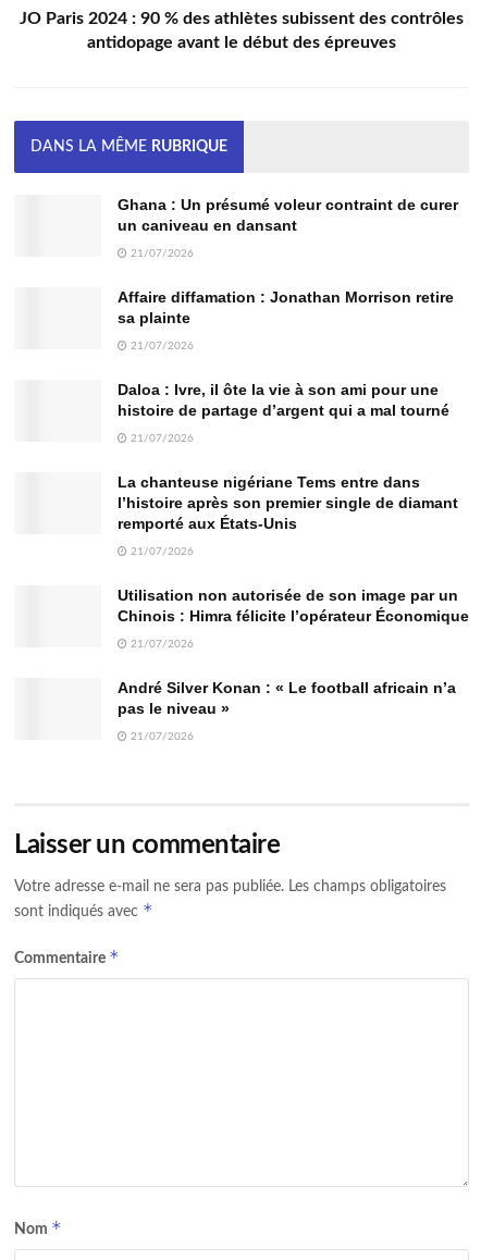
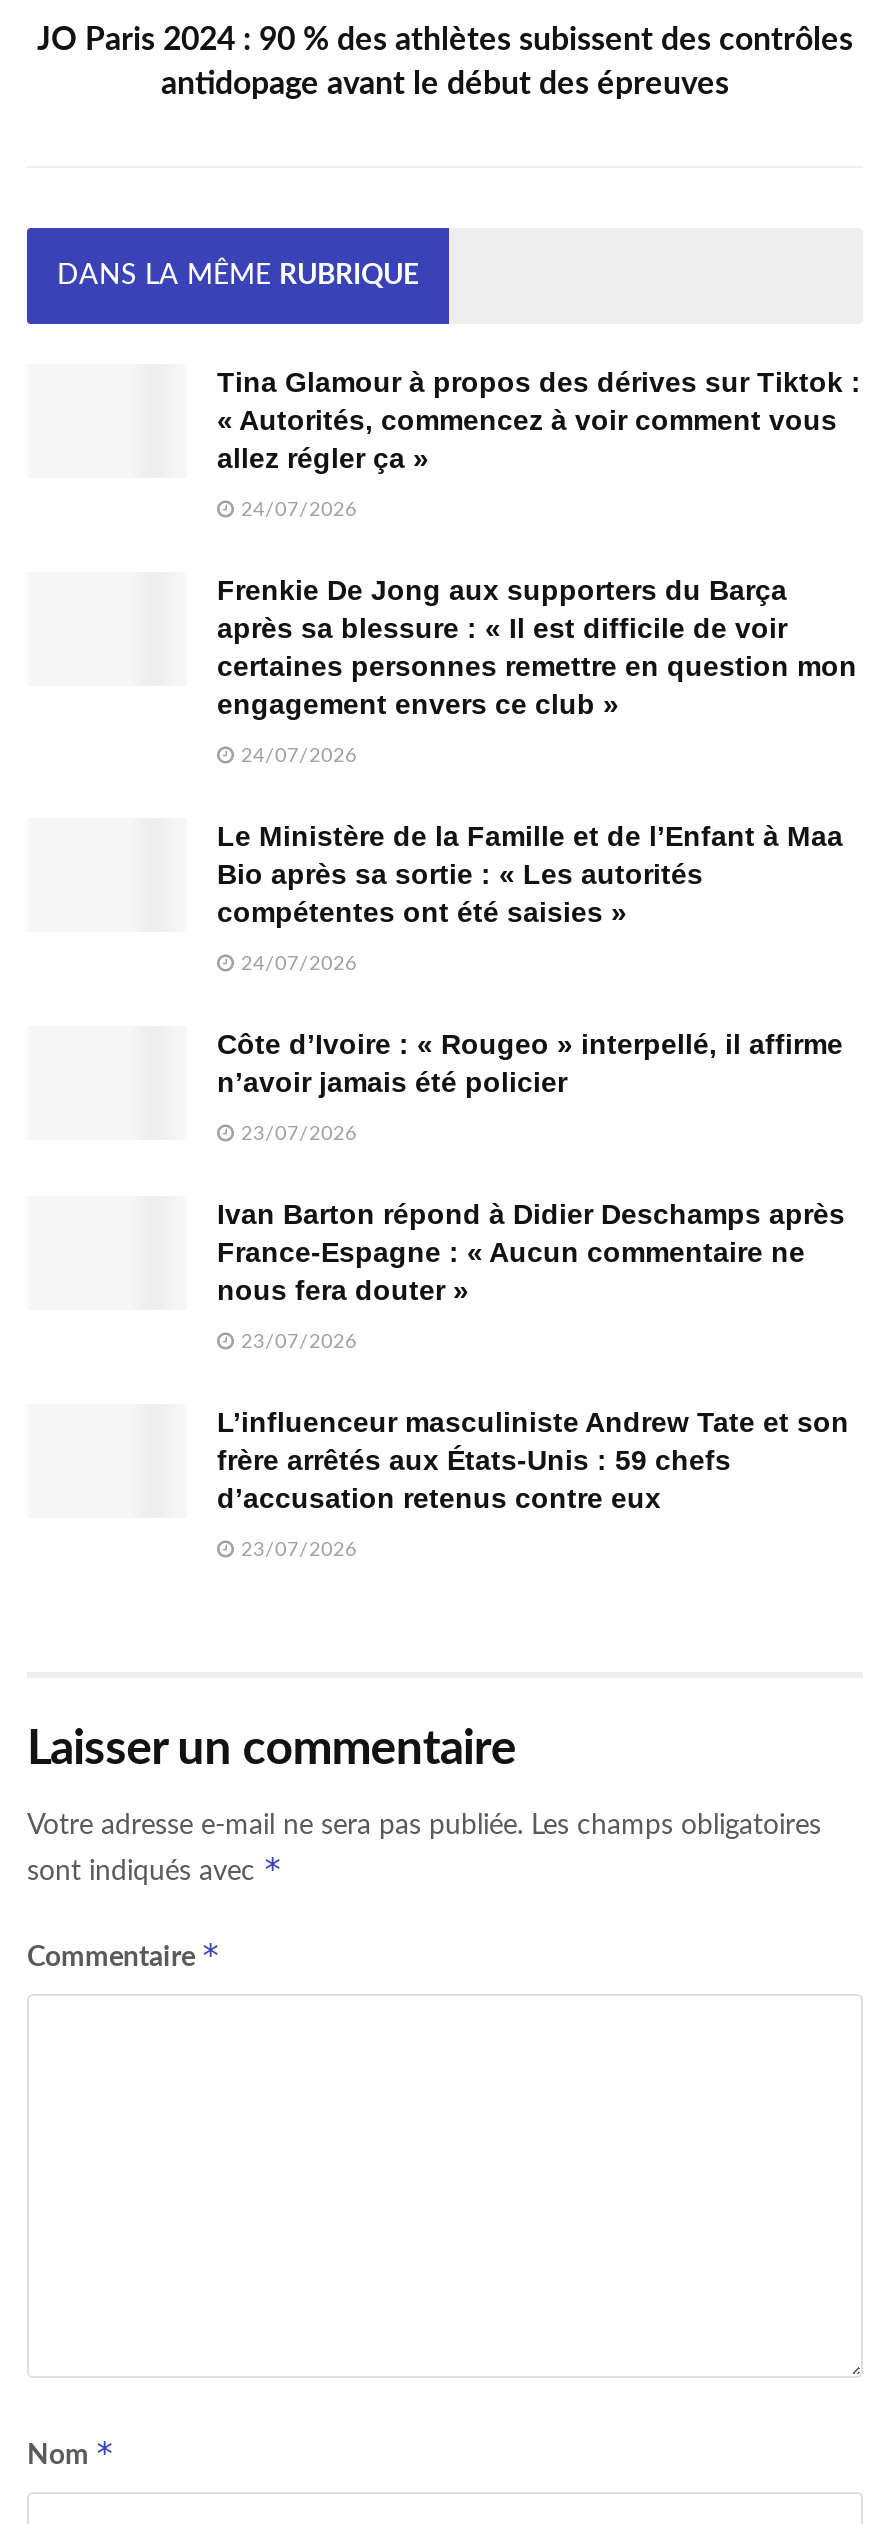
[118,195,458,234] Ghana : Un présumé voleur contraint de curer | un caniveau en dansant -> [217,365,861,473] Tina Glamour à propos des dérives sur Tiktok : | « Autorités, commencez à voir comment vous | allez régler ça »
[127,248,194,259] 21/07/2026 -> [235,499,357,519] 24/07/2026
[118,288,454,326] Affaire diffamation : Jonathan Morrison retire | sa plainte -> [217,573,857,719] Frenkie De Jong aux supporters du Barça | après sa blessure : « Il est difficile de voir | certaines personnes remettre en question mon | engagement envers ce club »
[127,340,194,351] 21/07/2026 -> [235,745,357,765] 24/07/2026
[118,380,449,418] Daloa : Ivre, il ôte la vie à son ami pour une | histoire de partage d’argent qui a mal tourné -> [217,819,843,927] Le Ministère de la Famille et de l’Enfant à Maa | Bio après sa sortie : « Les autorités | compétentes ont été saisies »
[127,433,194,444] 21/07/2026 -> [235,953,357,973] 24/07/2026
[118,473,458,532] La chanteuse nigériane Tems entre dans | l’histoire après son premier single de diamant | remporté aux États-Unis -> [217,1027,843,1097] Côte d’Ivoire : « Rougeo » interpellé, il affirme | n’avoir jamais été policier
[127,546,194,557] 21/07/2026 -> [235,1123,357,1143] 23/07/2026
[118,586,469,624] Utilisation non autorisée de son image par un | Chinois : Himra félicite l’opérateur Économique -> [217,1197,845,1305] Ivan Barton répond à Didier Deschamps après | France-Espagne : « Aucun commentaire ne | nous fera douter »
[127,638,194,649] 21/07/2026 -> [235,1331,357,1351] 23/07/2026
[118,679,456,717] André Silver Konan : « Le football africain n’a | pas le niveau » -> [217,1405,849,1513] L’influenceur masculiniste Andrew Tate et son | frère arrêtés aux États-Unis : 59 chefs | d’accusation retenus contre eux
[127,731,194,742] 21/07/2026 -> [235,1539,357,1559] 23/07/2026

